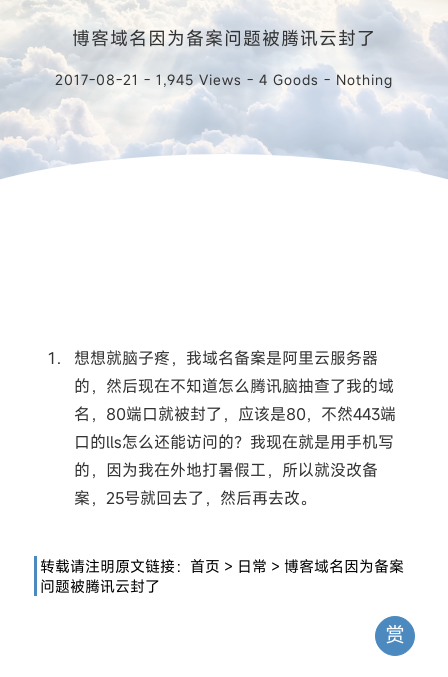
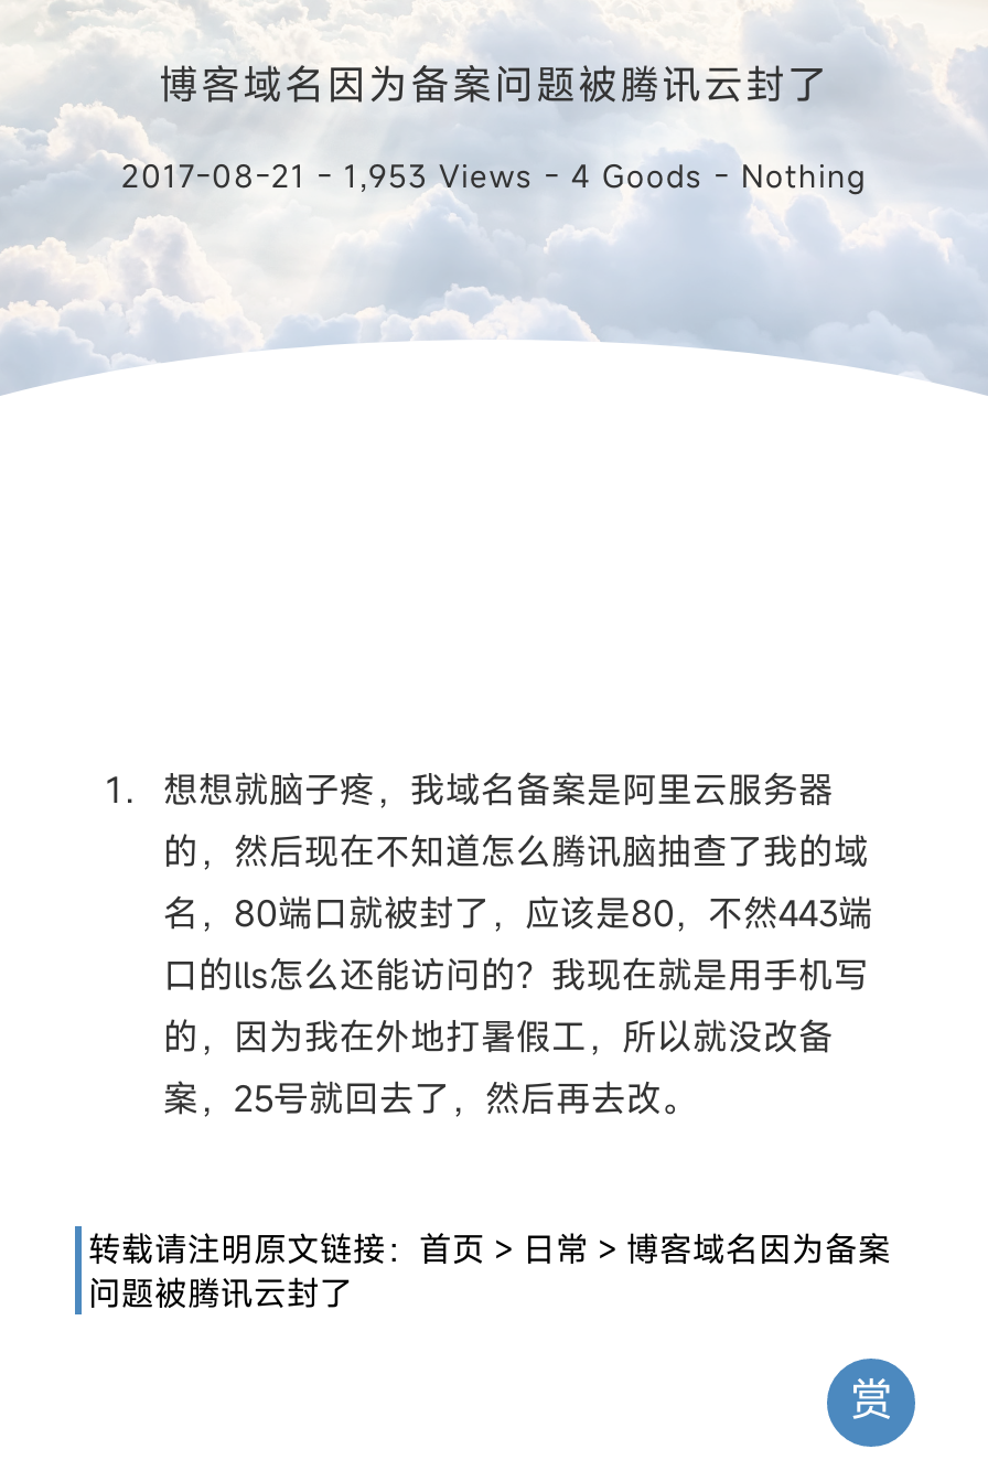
[55,70,393,89] 2017-08-21 - 1,945 Views - 4 Goods - Nothing -> [121,154,867,196] 2017-08-21 - 1,953 Views - 4 Goods - Nothing

